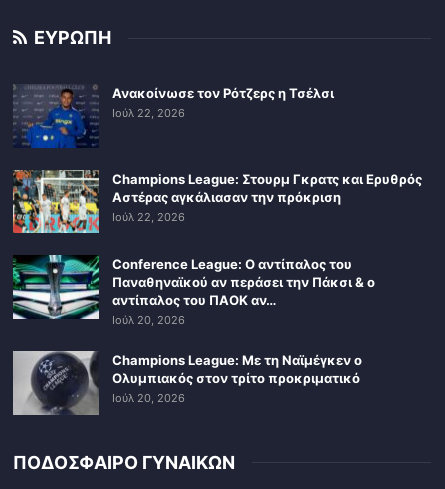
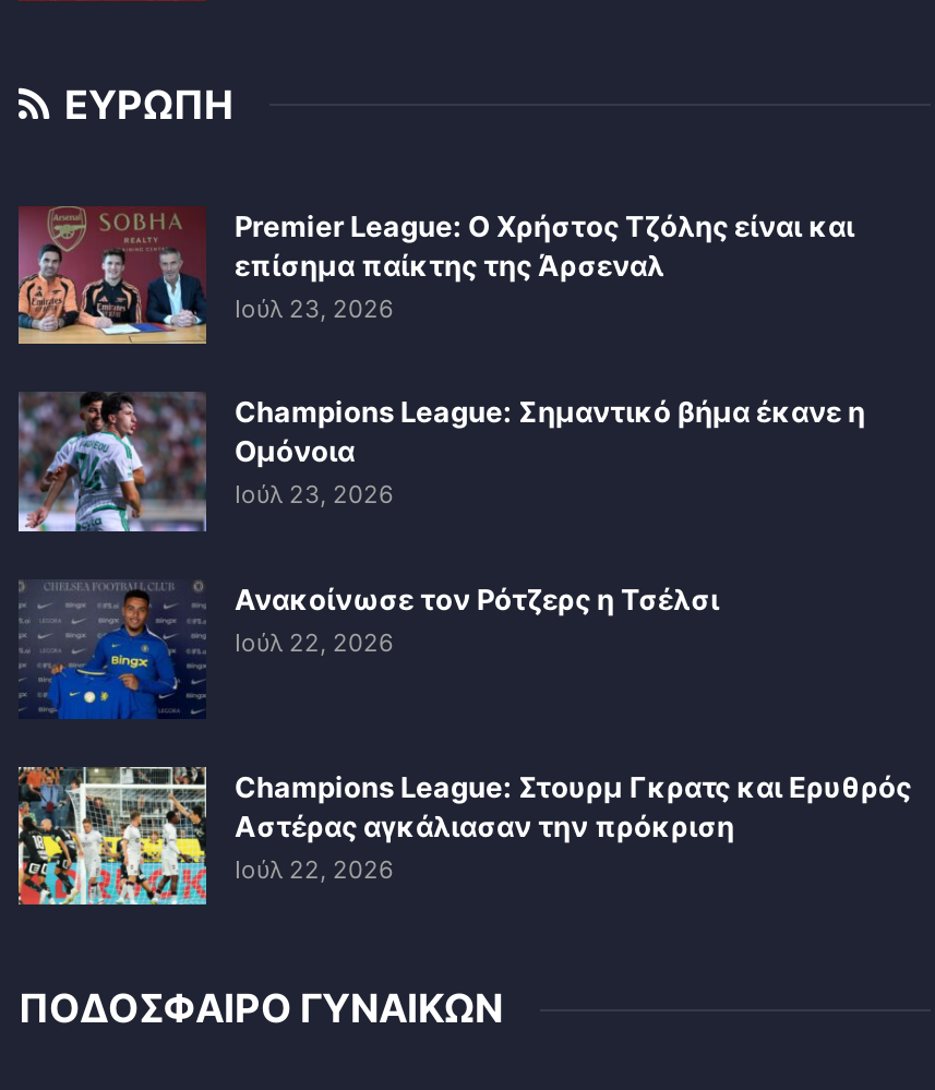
none -> [16,207,865,510] [image] | Premier League: Ο Χρήστος Τζόλης είναι και | επίσημα παίκτης της Άρσεναλ | Ιούλ 23, 2026 | Champions League: Σημαντικό βήμα έκανε η | Ομόνοια | Ιούλ 23, 2026
none -> [16,393,206,535] [image]
moved [12,85,422,224] -> [16,580,911,884]: [image] | Ανακοίνωσε τον Ρότζερς η Τσέλσι | Ιούλ 22, 2026 | Champions League: Στουρμ Γκρατς και Ερυθρός | Αστέρας αγκάλιασαν την πρόκριση | Ιούλ 22, 2026
[12,254,375,405] [image] | Conference League: Ο αντίπαλος του | Παναθηναϊκού αν περάσει την Πάκσι & ο | αντίπαλος του ΠΑΟΚ αν… | Ιούλ 20, 2026 | Champions League: Με τη Ναϊμέγκεν ο | Ολυμπιακός στον τρίτο προκριματικό | Ιούλ 20, 2026 -> none
[12,350,99,416] [image] -> none

